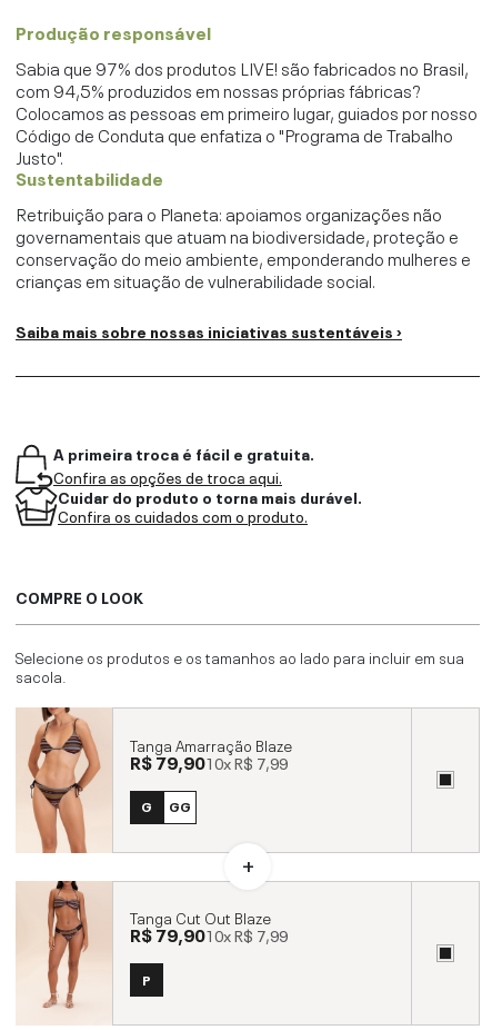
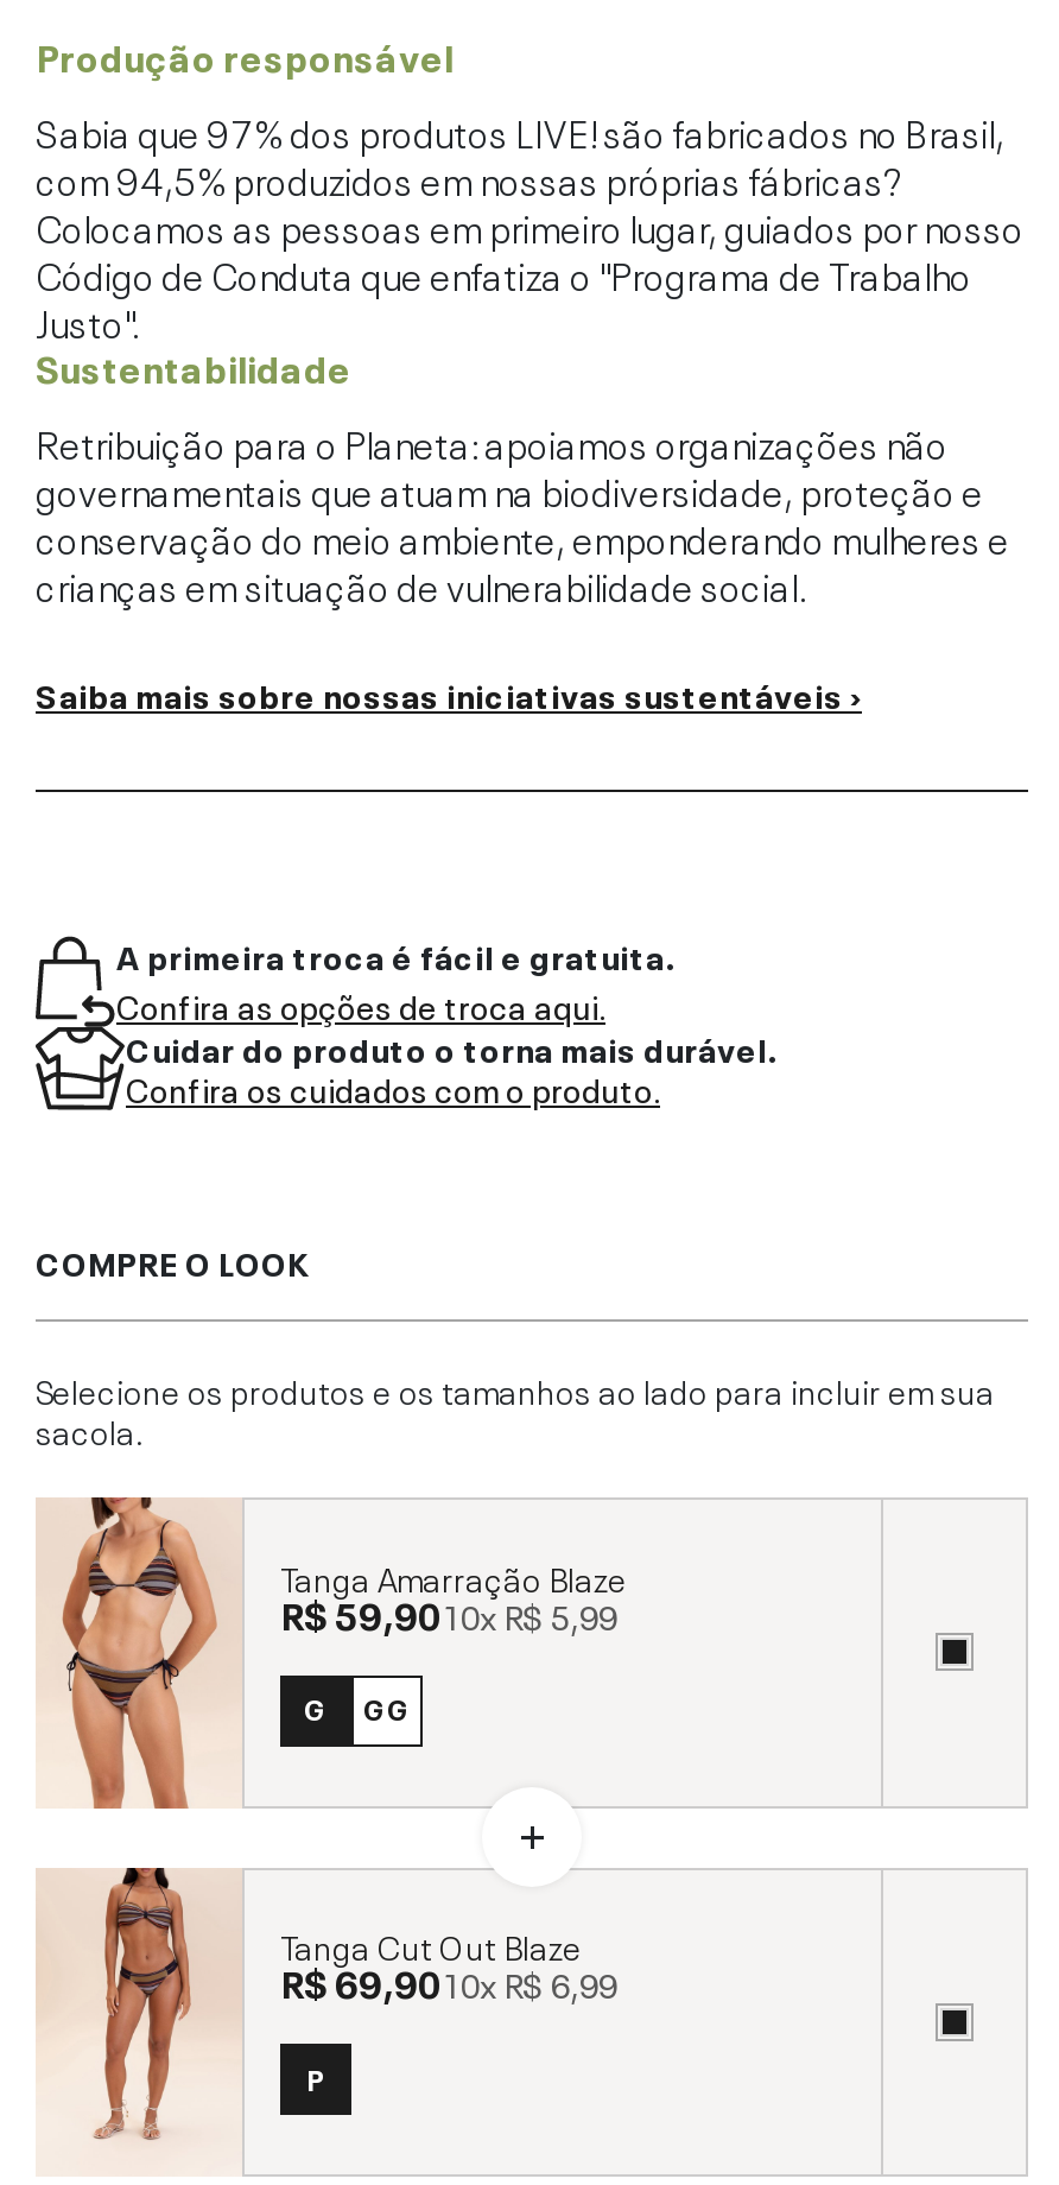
[130,747,288,774] R$ 79,9010xR$ 7,99 -> [280,1582,617,1639] R$ 59,9010xR$ 5,99
[130,920,288,947] R$ 79,9010x R$ 7,99 -> [280,1952,617,2009] R$ 69,9010x R$ 6,99

